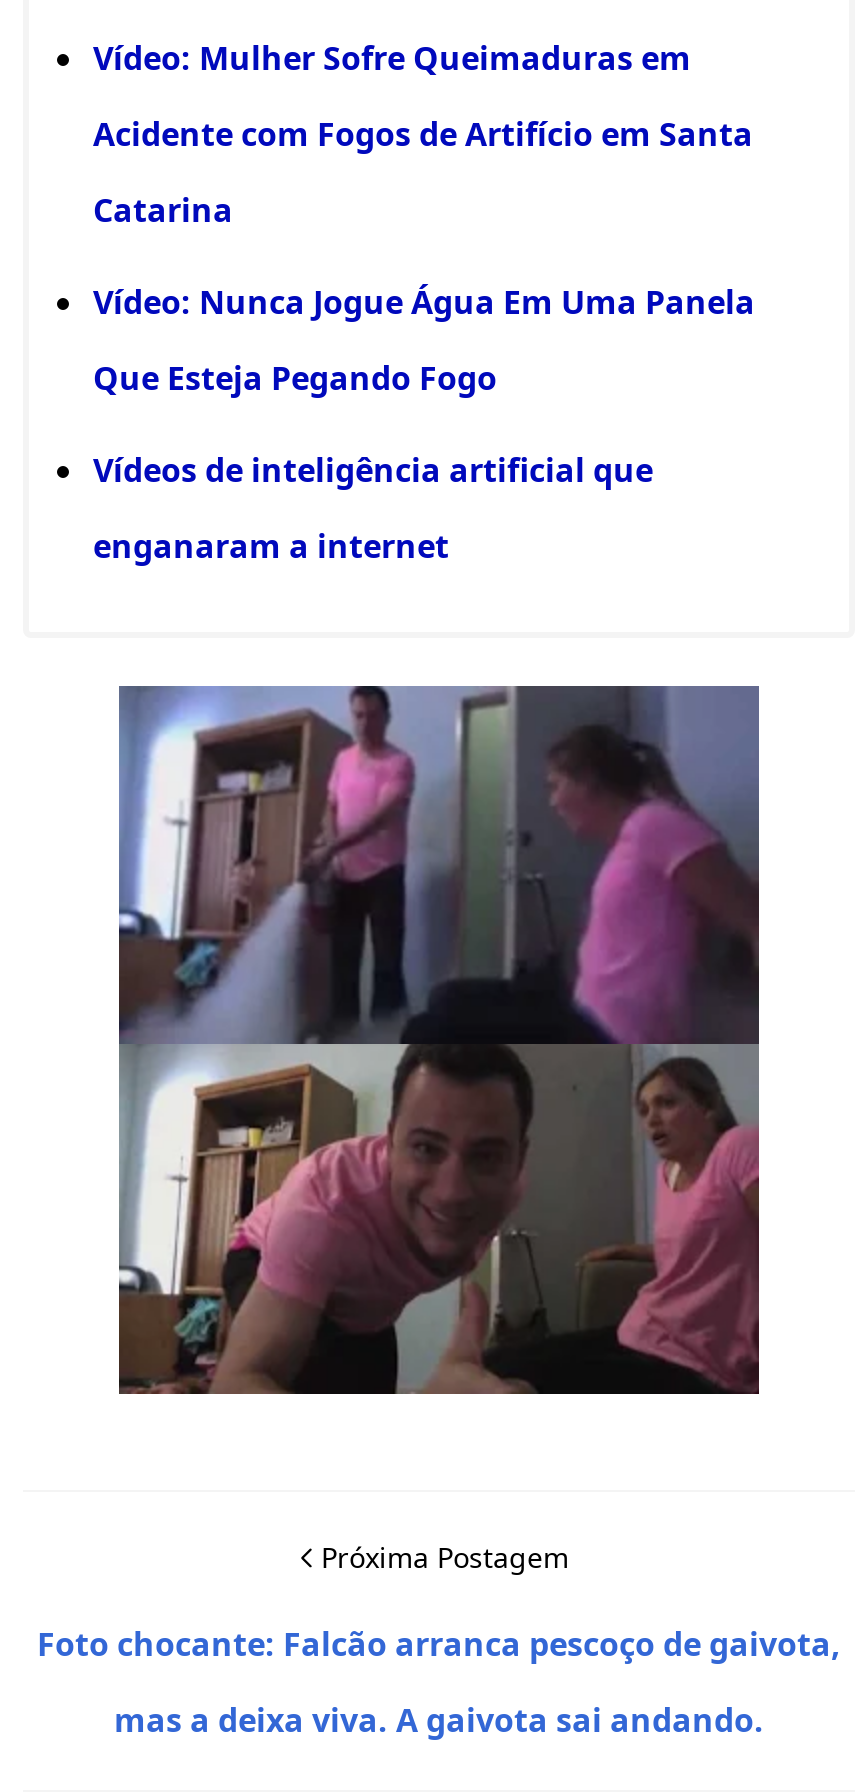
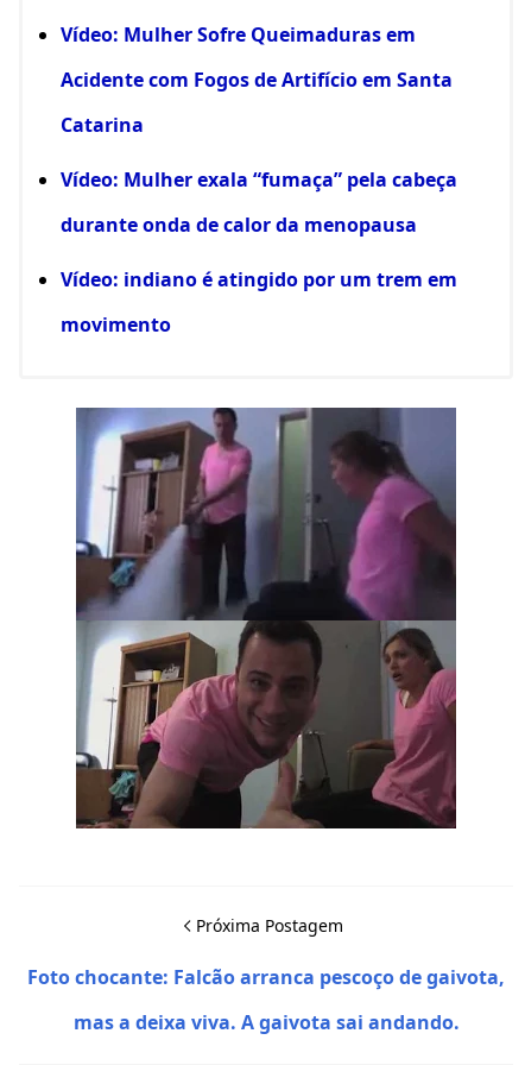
[93,280,755,324] Vídeo: Nunca Jogue Água Em Uma Panela -> [61,166,457,193] Vídeo: Mulher exala “fumaça” pela cabeça
[93,356,497,400] Que Esteja Pegando Fogo -> [61,212,417,238] durante onda de calor da menopausa
[93,448,653,492] Vídeos de inteligência artificial que -> [61,266,457,292] Vídeo: indiano é atingido por um trem em
[93,524,449,568] enganaram a internet -> [61,311,171,338] movimento

